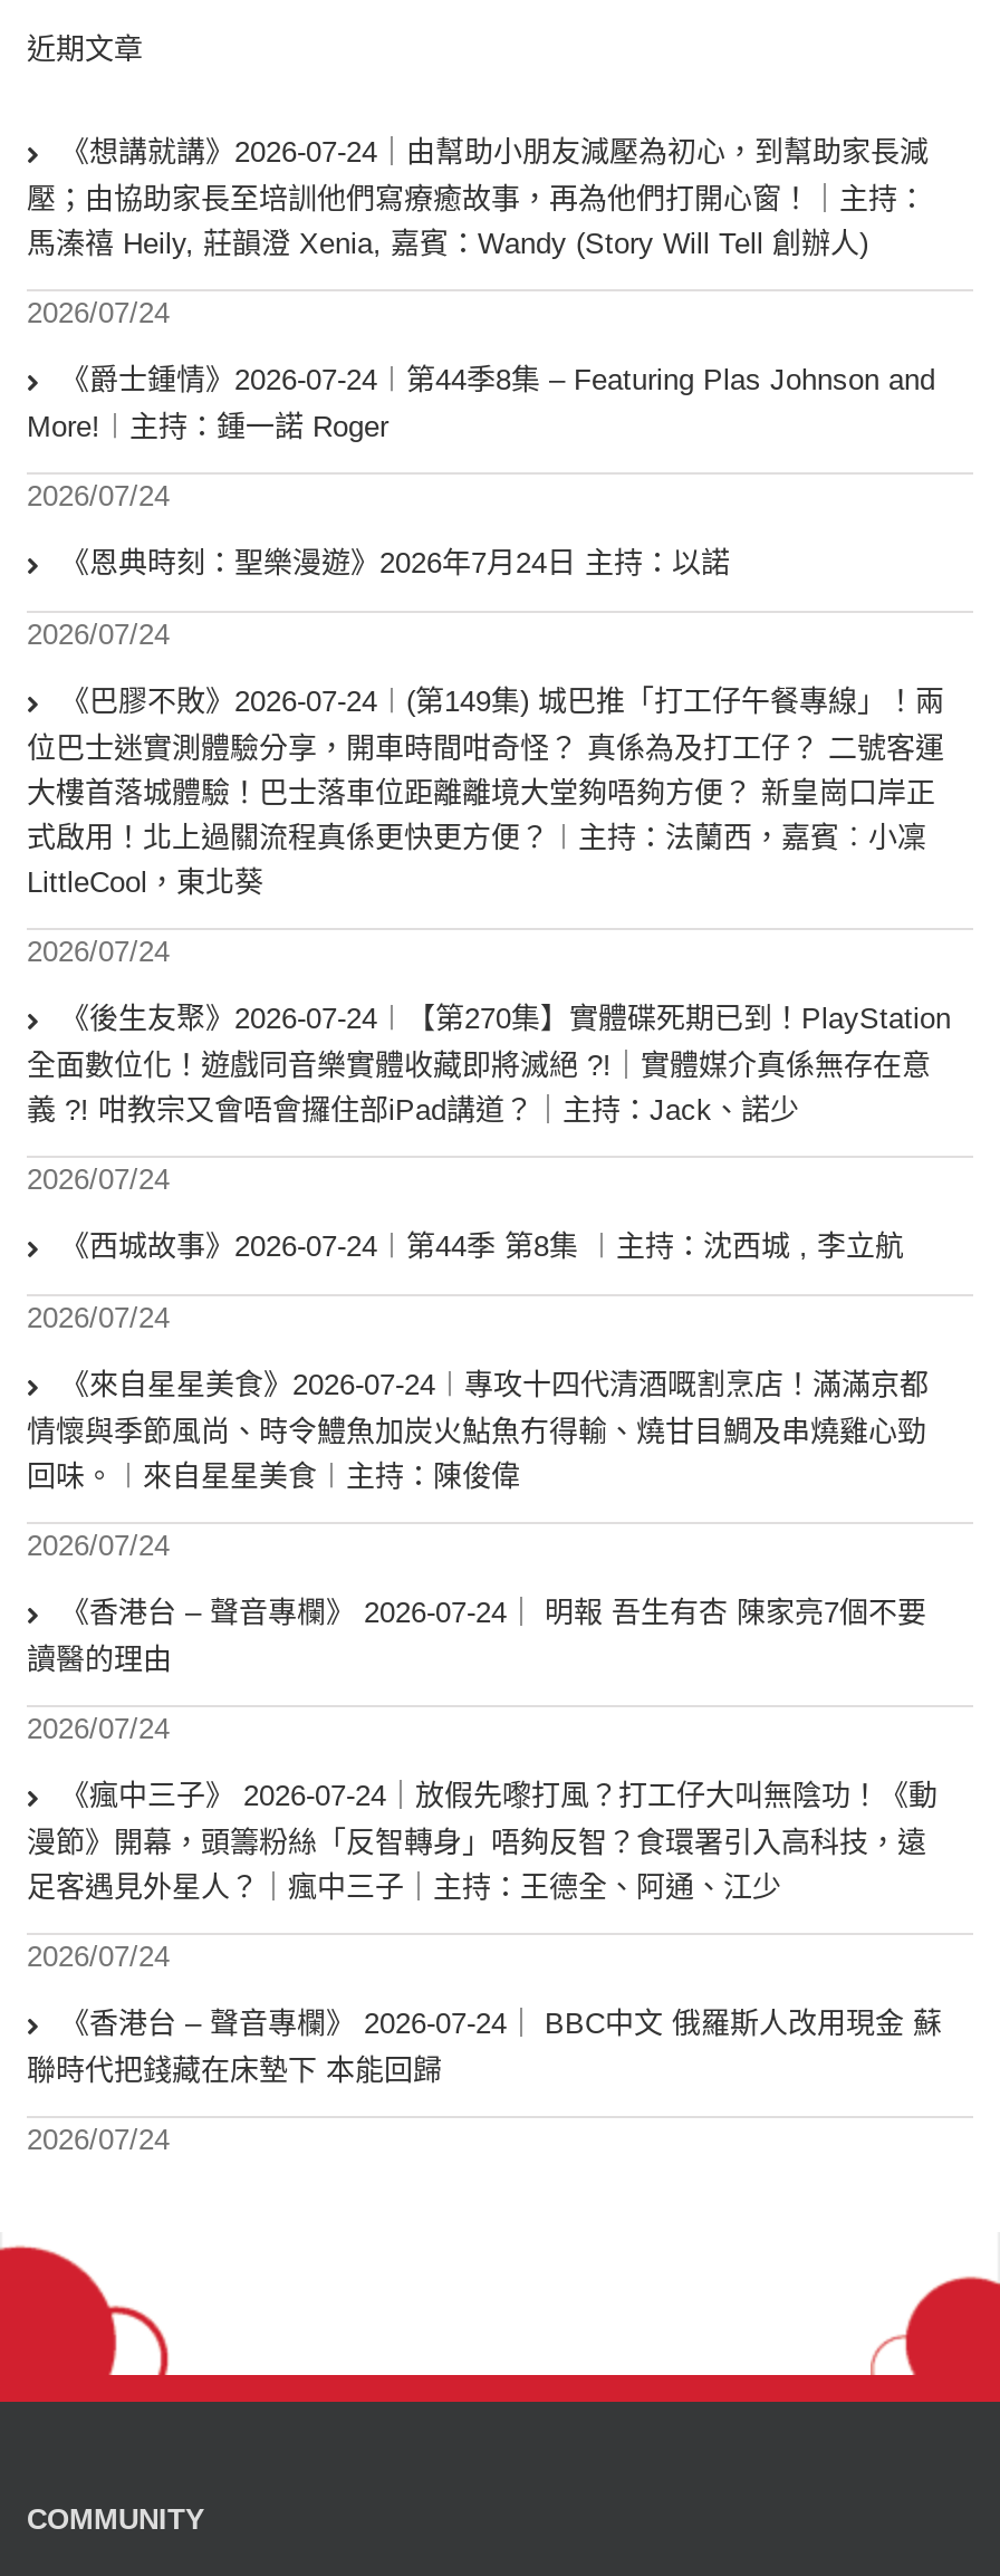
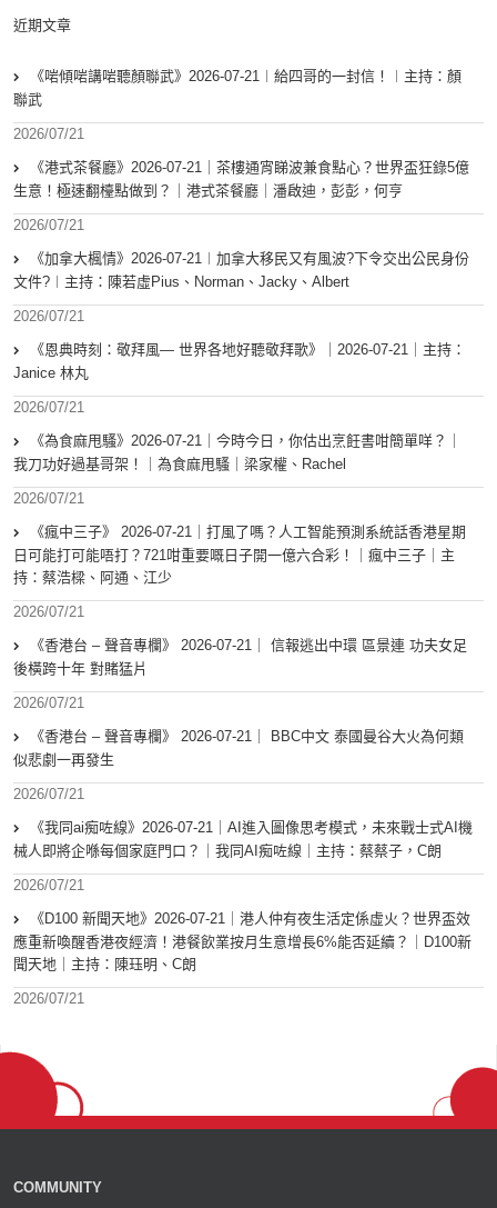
[27,135,929,260] 《想講就講》2026-07-24｜由幫助小朋友減壓為初心，到幫助家長減 | 壓；由協助家長至培訓他們寫療癒故事，再為他們打開心窗！｜主持： | 馬溱禧 Heily, 莊韻澄 Xenia, 嘉賓：Wandy (Story Will Tell 創辦人) -> [13,68,461,108] 《啱傾啱講啱聽顏聯武》2026-07-21︱給四哥的一封信！︱主持：顏 | 聯武
[27,296,170,330] 2026/07/24 -> [13,126,84,142] 2026/07/21
[27,363,935,444] 《爵士鍾情》2026-07-24︱第44季8集 – Featuring Plas Johnson and | More!︱主持：鍾一諾 Roger -> [13,159,469,199] 《港式茶餐廳》2026-07-21｜茶樓通宵睇波兼食點心？世界盃狂錄5億 | 生意！極速翻檯點做到？｜港式茶餐廳｜潘啟迪，彭彭，何亨
[27,479,170,513] 2026/07/24 -> [13,217,84,233] 2026/07/21
[60,546,730,580] 《恩典時刻：聖樂漫遊》2026年7月24日 主持：以諾 -> [13,250,469,290] 《加拿大楓情》2026-07-21︱加拿大移民又有風波?下令交出公民身份 | 文件?︱主持：陳若虛Pius、Norman、Jacky、Albert
[27,618,170,651] 2026/07/24 -> [13,308,84,325] 2026/07/21
[27,685,944,899] 《巴膠不敗》2026-07-24︱(第149集) 城巴推「打工仔午餐專線」！兩 | 位巴士迷實測體驗分享，開車時間咁奇怪？ 真係為及打工仔？ 二號客運 | 大樓首落城體驗！巴士落車位距離離境大堂夠唔夠方便？ 新皇崗口岸正 | 式啟用！北上過關流程真係更快更方便？︱主持：法蘭西，嘉賓︰小凜 | LittleCool，東北葵 -> [13,341,466,381] 《恩典時刻：敬拜風— 世界各地好聽敬拜歌》｜2026-07-21｜主持： | Janice 林丸
[27,935,170,968] 2026/07/24 -> [13,399,84,416] 2026/07/21
[27,1002,951,1127] 《後生友聚》2026-07-24︱【第270集】實體碟死期已到！PlayStation | 全面數位化！遊戲同音樂實體收藏即將滅絕 ?!｜實體媒介真係無存在意 | 義 ?! 咁教宗又會唔會攞住部iPad講道？｜主持：Jack、諾少 -> [13,432,461,472] 《為食麻甩騷》2026-07-21｜今時今日，你估出烹飪書咁簡單咩？｜ | 我刀功好過基哥架！｜為食麻甩騷｜梁家權、Rachel
[27,1163,170,1196] 2026/07/24 -> [13,490,84,507] 2026/07/21
[60,1230,904,1263] 《西城故事》2026-07-24︱第44季 第8集 ︱主持：沈西城 , 李立航 -> [13,524,466,586] 《瘋中三子》 2026-07-21｜打風了嗎？人工智能預測系統話香港星期 | 日可能打可能唔打？721咁重要嘅日子開一億六合彩！｜瘋中三子｜主 | 持：蔡浩樑、阿通、江少
[27,1301,170,1335] 2026/07/24 -> [13,604,84,620] 2026/07/21
[27,1368,929,1493] 《來自星星美食》2026-07-24︱專攻十四代清酒嘅割烹店！滿滿京都 | 情懷與季節風尚、時令鱧魚加炭火鮎魚冇得輸、燒甘目鯛及串燒雞心勁 | 回味。︱來自星星美食︱主持：陳俊偉 -> [13,637,467,677] 《香港台 – 聲音專欄》 2026-07-21｜ 信報逃出中環 區景連 功夫女足 | 後橫跨十年 對賭猛片
[27,1529,170,1562] 2026/07/24 -> [13,695,84,711] 2026/07/21
[27,1596,926,1676] 《香港台 – 聲音專欄》 2026-07-24｜ 明報 吾生有杏 陳家亮7個不要 | 讀醫的理由 -> [13,728,464,768] 《香港台 – 聲音專欄》 2026-07-21｜ BBC中文 泰國曼谷大火為何類 | 似悲劇一再發生
[27,1712,170,1745] 2026/07/24 -> [13,786,84,802] 2026/07/21
[27,1779,937,1904] 《瘋中三子》 2026-07-24｜放假先嚟打風？打工仔大叫無陰功！《動 | 漫節》開幕，頭籌粉絲「反智轉身」唔夠反智？食環署引入高科技，遠 | 足客遇見外星人？｜瘋中三子｜主持：王德全、阿通、江少 -> [13,819,473,859] 《我同ai痴咗線》2026-07-21｜AI進入圖像思考模式，未來戰士式AI機 | 械人即將企喺每個家庭門口？｜我同AI痴咗線｜主持：蔡蔡子，C朗
[27,1940,170,1973] 2026/07/24 -> [13,877,84,894] 2026/07/21
[27,2007,942,2087] 《香港台 – 聲音專欄》 2026-07-24｜ BBC中文 俄羅斯人改用現金 蘇 | 聯時代把錢藏在床墊下 本能回歸 -> [13,910,471,973] 《D100 新聞天地》2026-07-21｜港人仲有夜生活定係虛火？世界盃效 | 應重新喚醒香港夜經濟！港餐飲業按月生意增長6%能否延續？｜D100新 | 聞天地｜主持：陳珏明、C朗
[27,2123,170,2156] 2026/07/24 -> [13,990,84,1007] 2026/07/21

